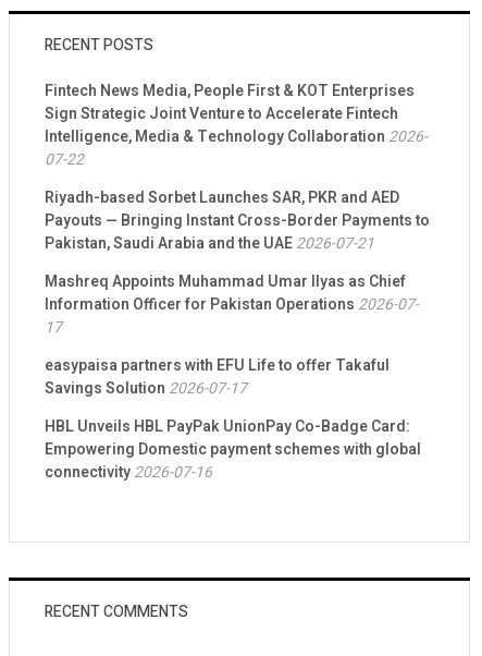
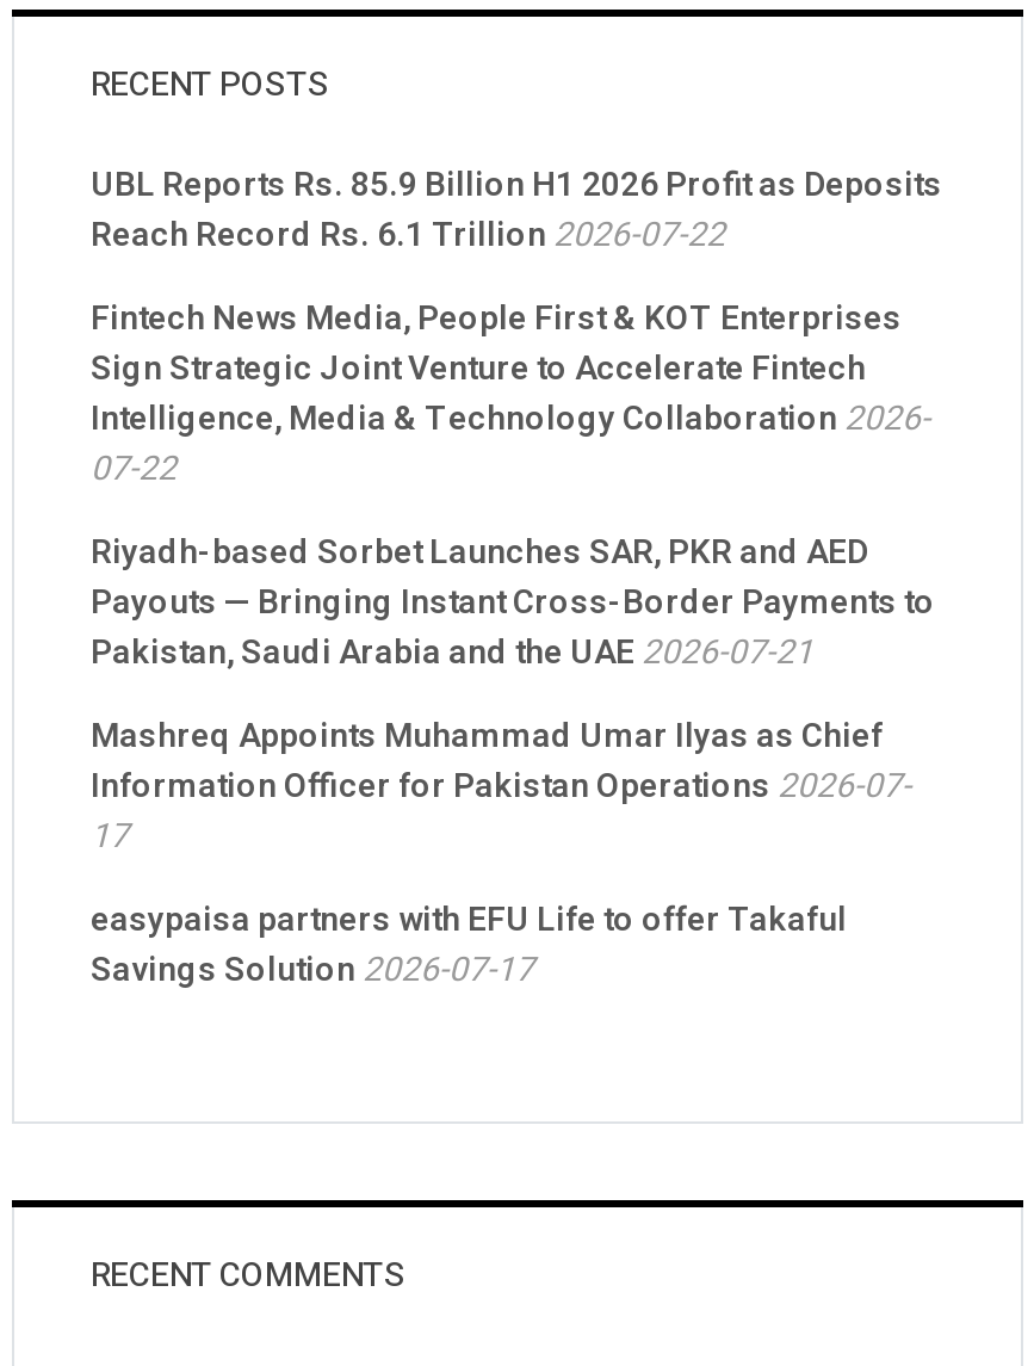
none -> [91,159,942,260] UBL Reports Rs. 85.9 Billion H1 2026 Profit as Deposits | Reach Record Rs. 6.1 Trillion 2026-07-22
moved [45,79,430,400] -> [91,293,935,994]: Fintech News Media, People First & KOT Enterprises | Sign Strategic Joint Venture to Accelerate Fintech | Intelligence, Media & Technology Collaboration 2026- | ... | easypaisa partners with EFU Life to offer Takaful | Savings Solution 2026-07-17
[45,415,421,484] HBL Unveils HBL PayPak UnionPay Co-Badge Card: | Empowering Domestic payment schemes with global | connectivity 2026-07-16 -> none

